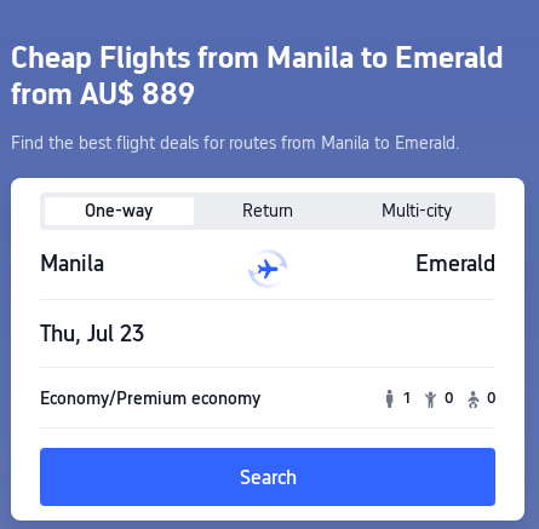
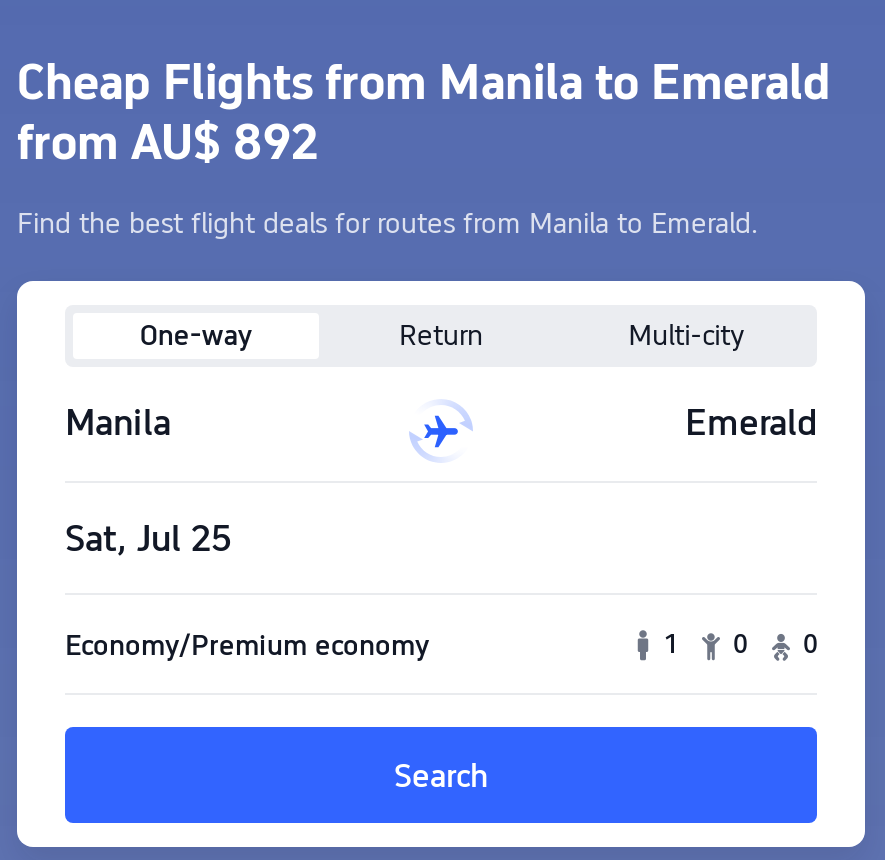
[11,76,195,111] from AU$ 889 -> [17,113,319,171] from AU$ 892
[40,321,144,346] Thu, Jul 23 -> [65,517,231,559] Sat, Jul 25

